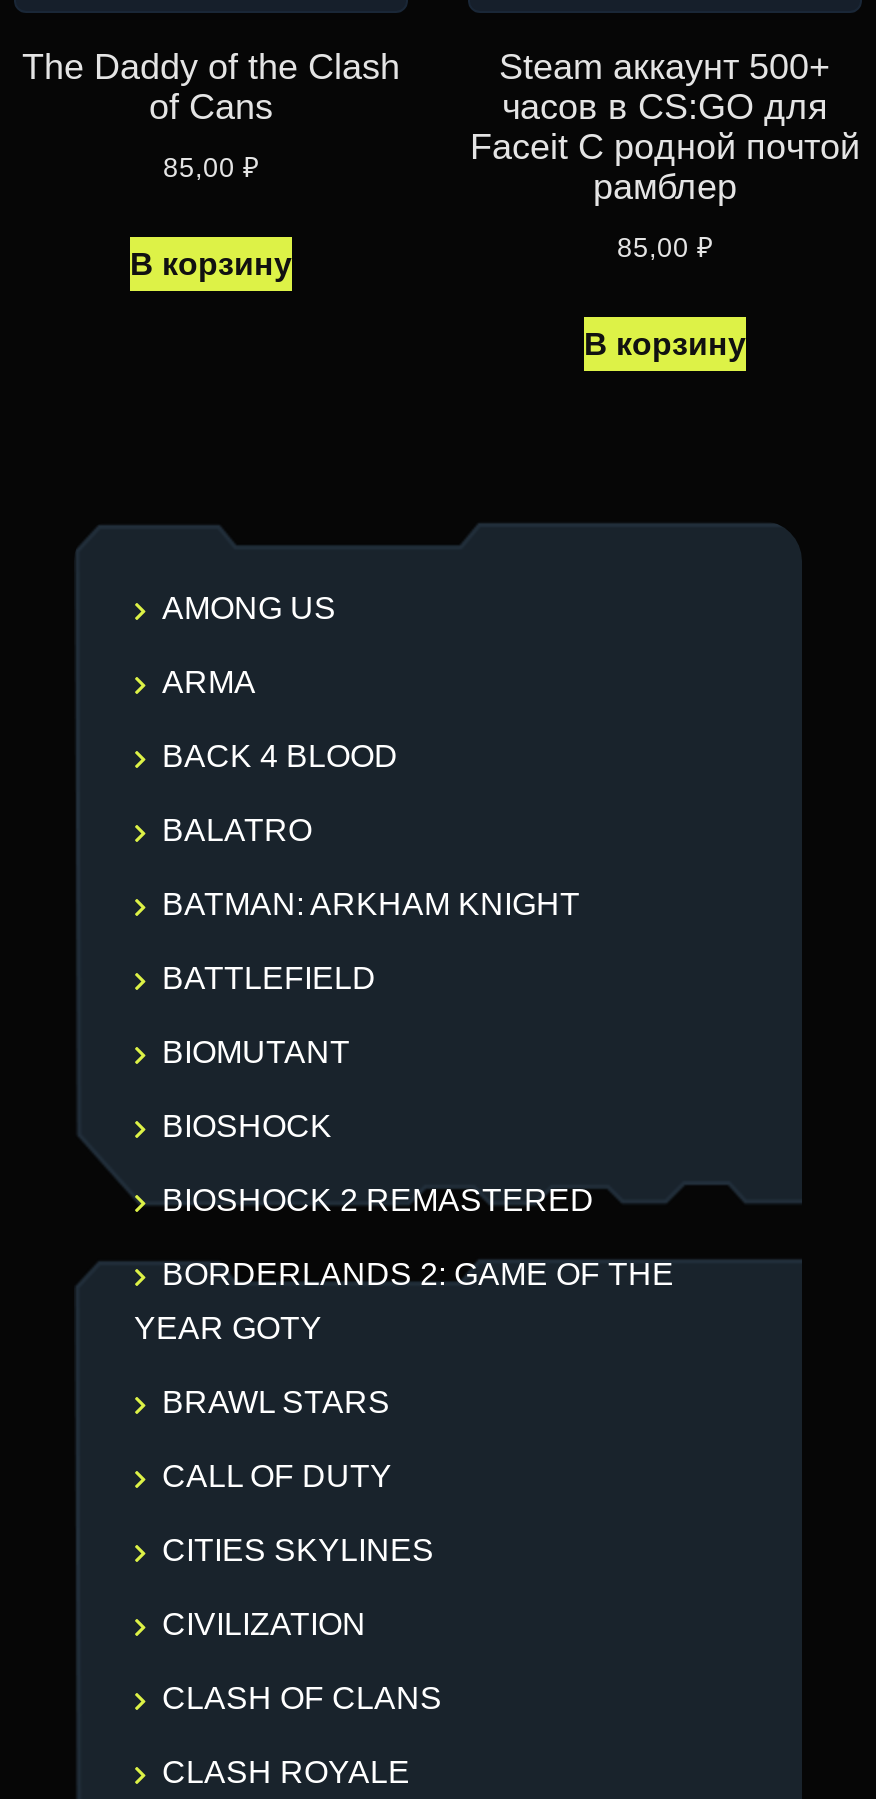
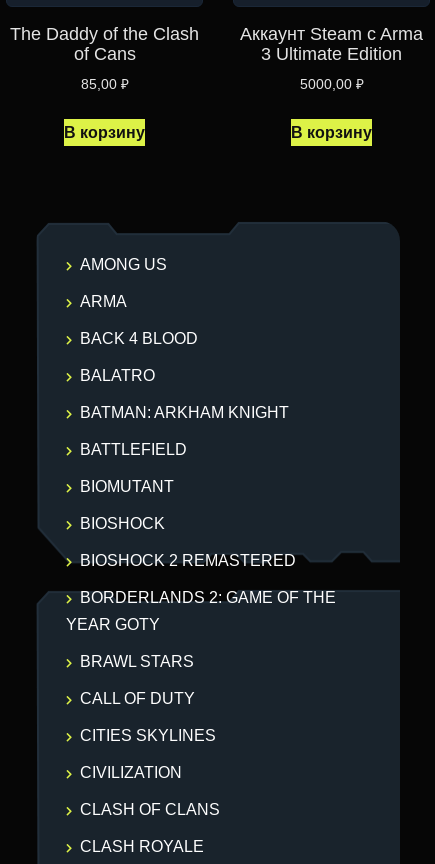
[470,48,860,208] Steam аккаунт 500+ | часов в CS:GO для | Faceit С родной почтой | рамблер -> [240,24,423,64] Аккаунт Steam c Arma | 3 Ultimate Edition
[617,234,713,264] 85,00 ₽ -> [299,77,363,92] 5000,00 ₽

